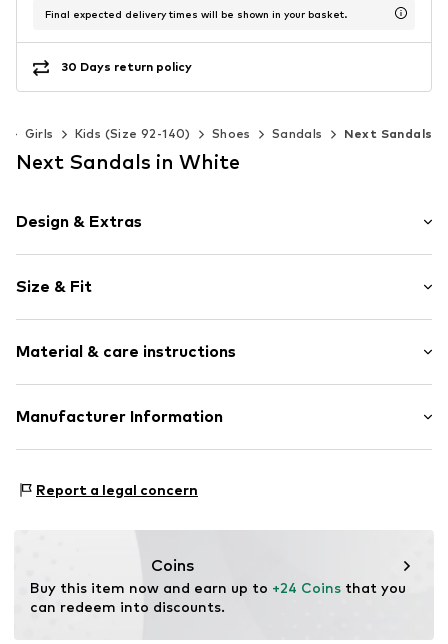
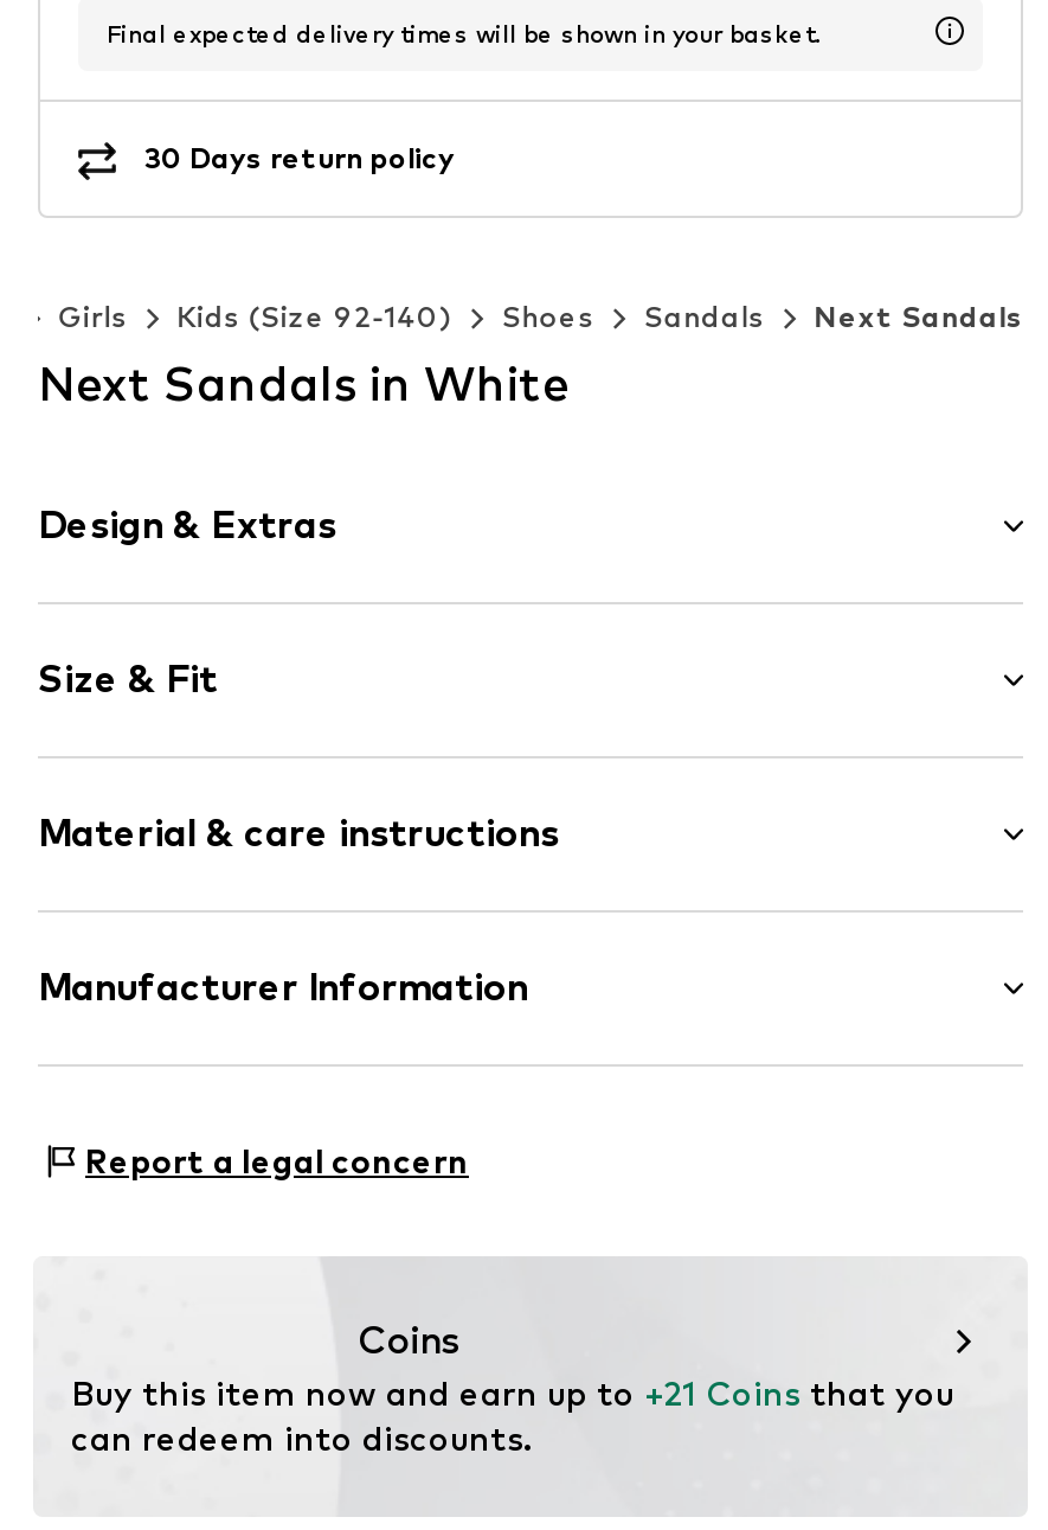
[30,579,406,596] Buy this item now and earn up to +24 Coins that you -> [71,1372,954,1412] Buy this item now and earn up to +21 Coins that you

